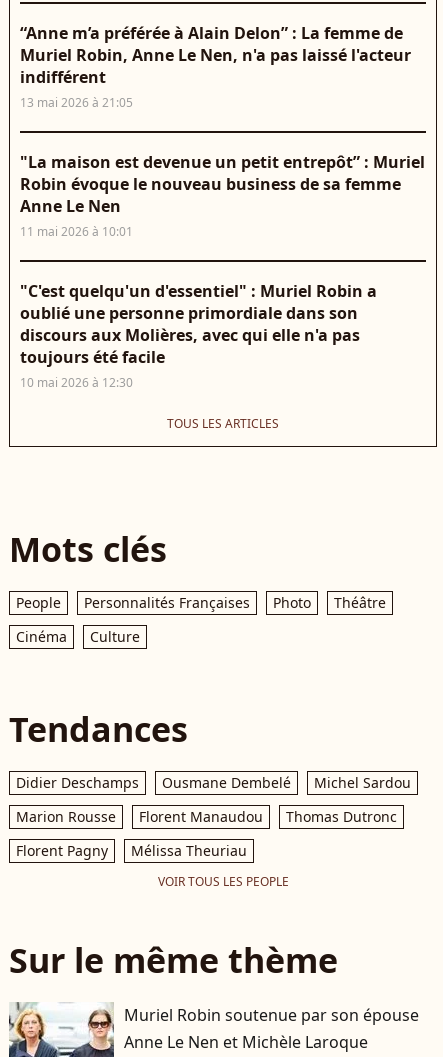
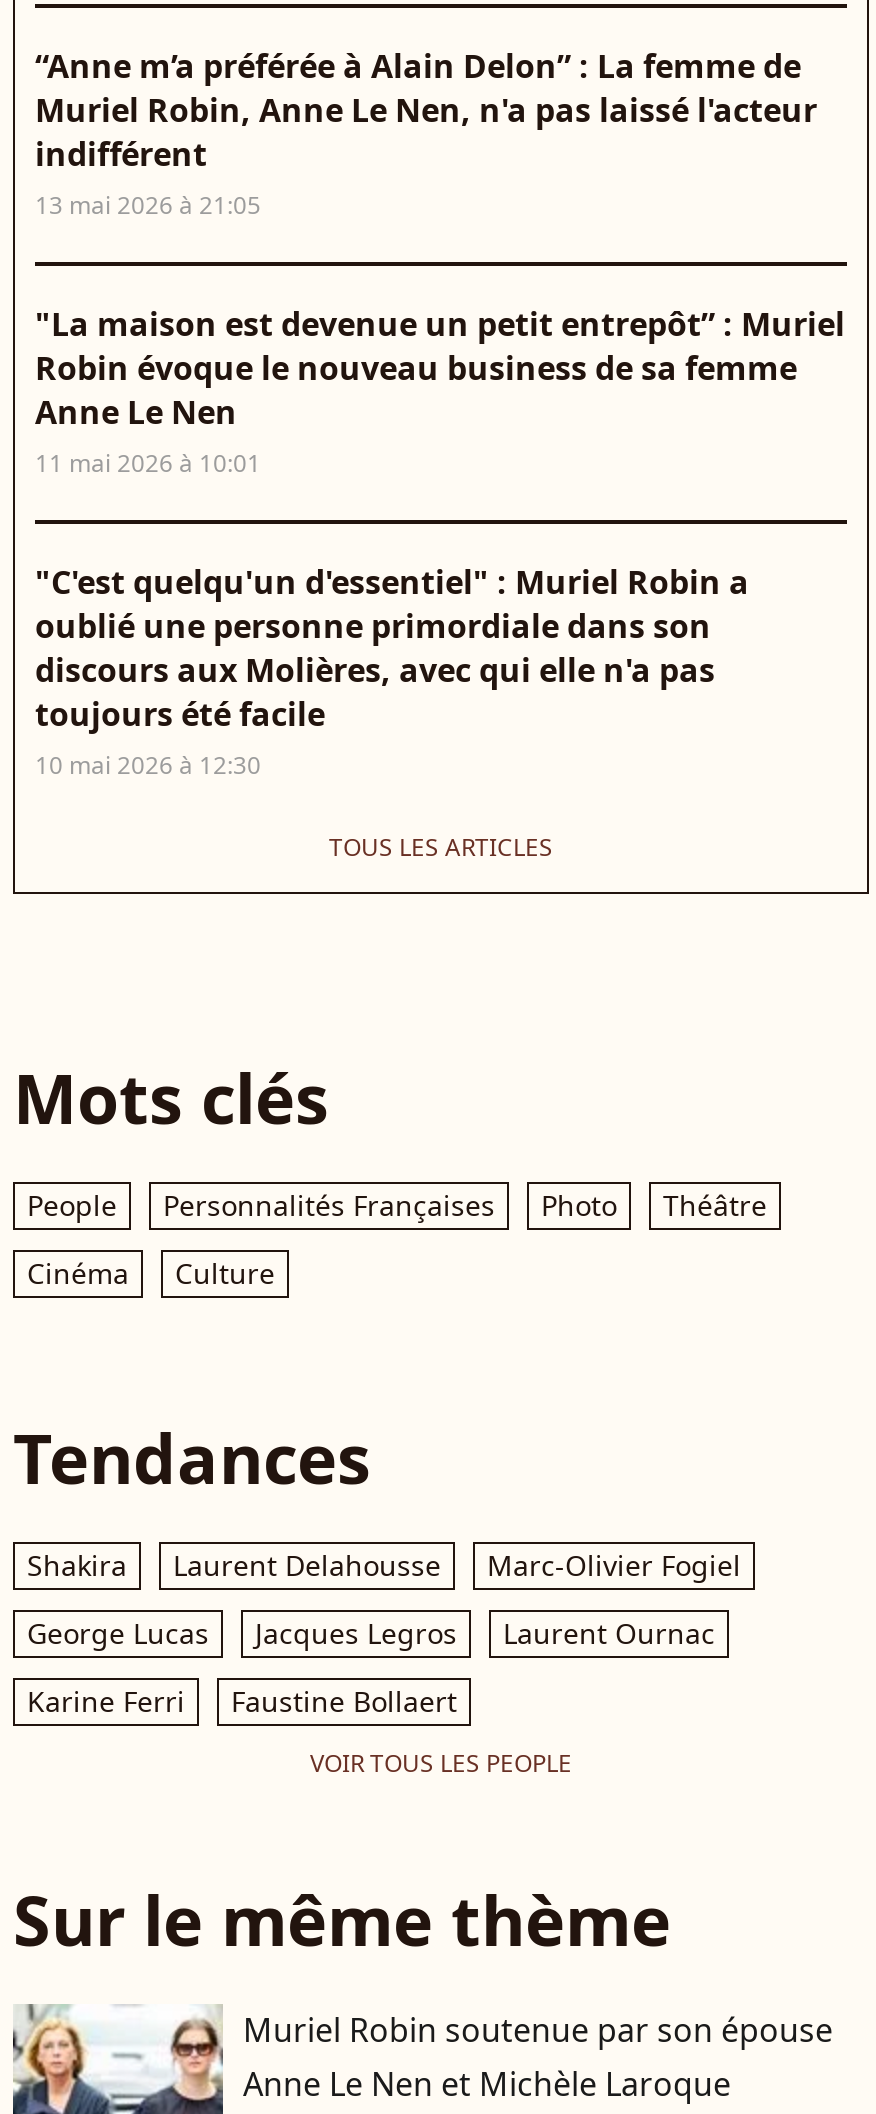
[16,773,411,792] Didier Deschamps | Ousmane Dembelé | Michel Sardou -> [27,1546,741,1584] Shakira | Laurent Delahousse | Marc-Olivier Fogiel
[16,807,397,826] Marion Rousse | Florent Manaudou | Thomas Dutronc -> [27,1614,715,1652] George Lucas | Jacques Legros | Laurent Ournac
[16,841,247,860] Florent Pagny | Mélissa Theuriau -> [27,1682,457,1720] Karine Ferri | Faustine Bollaert

